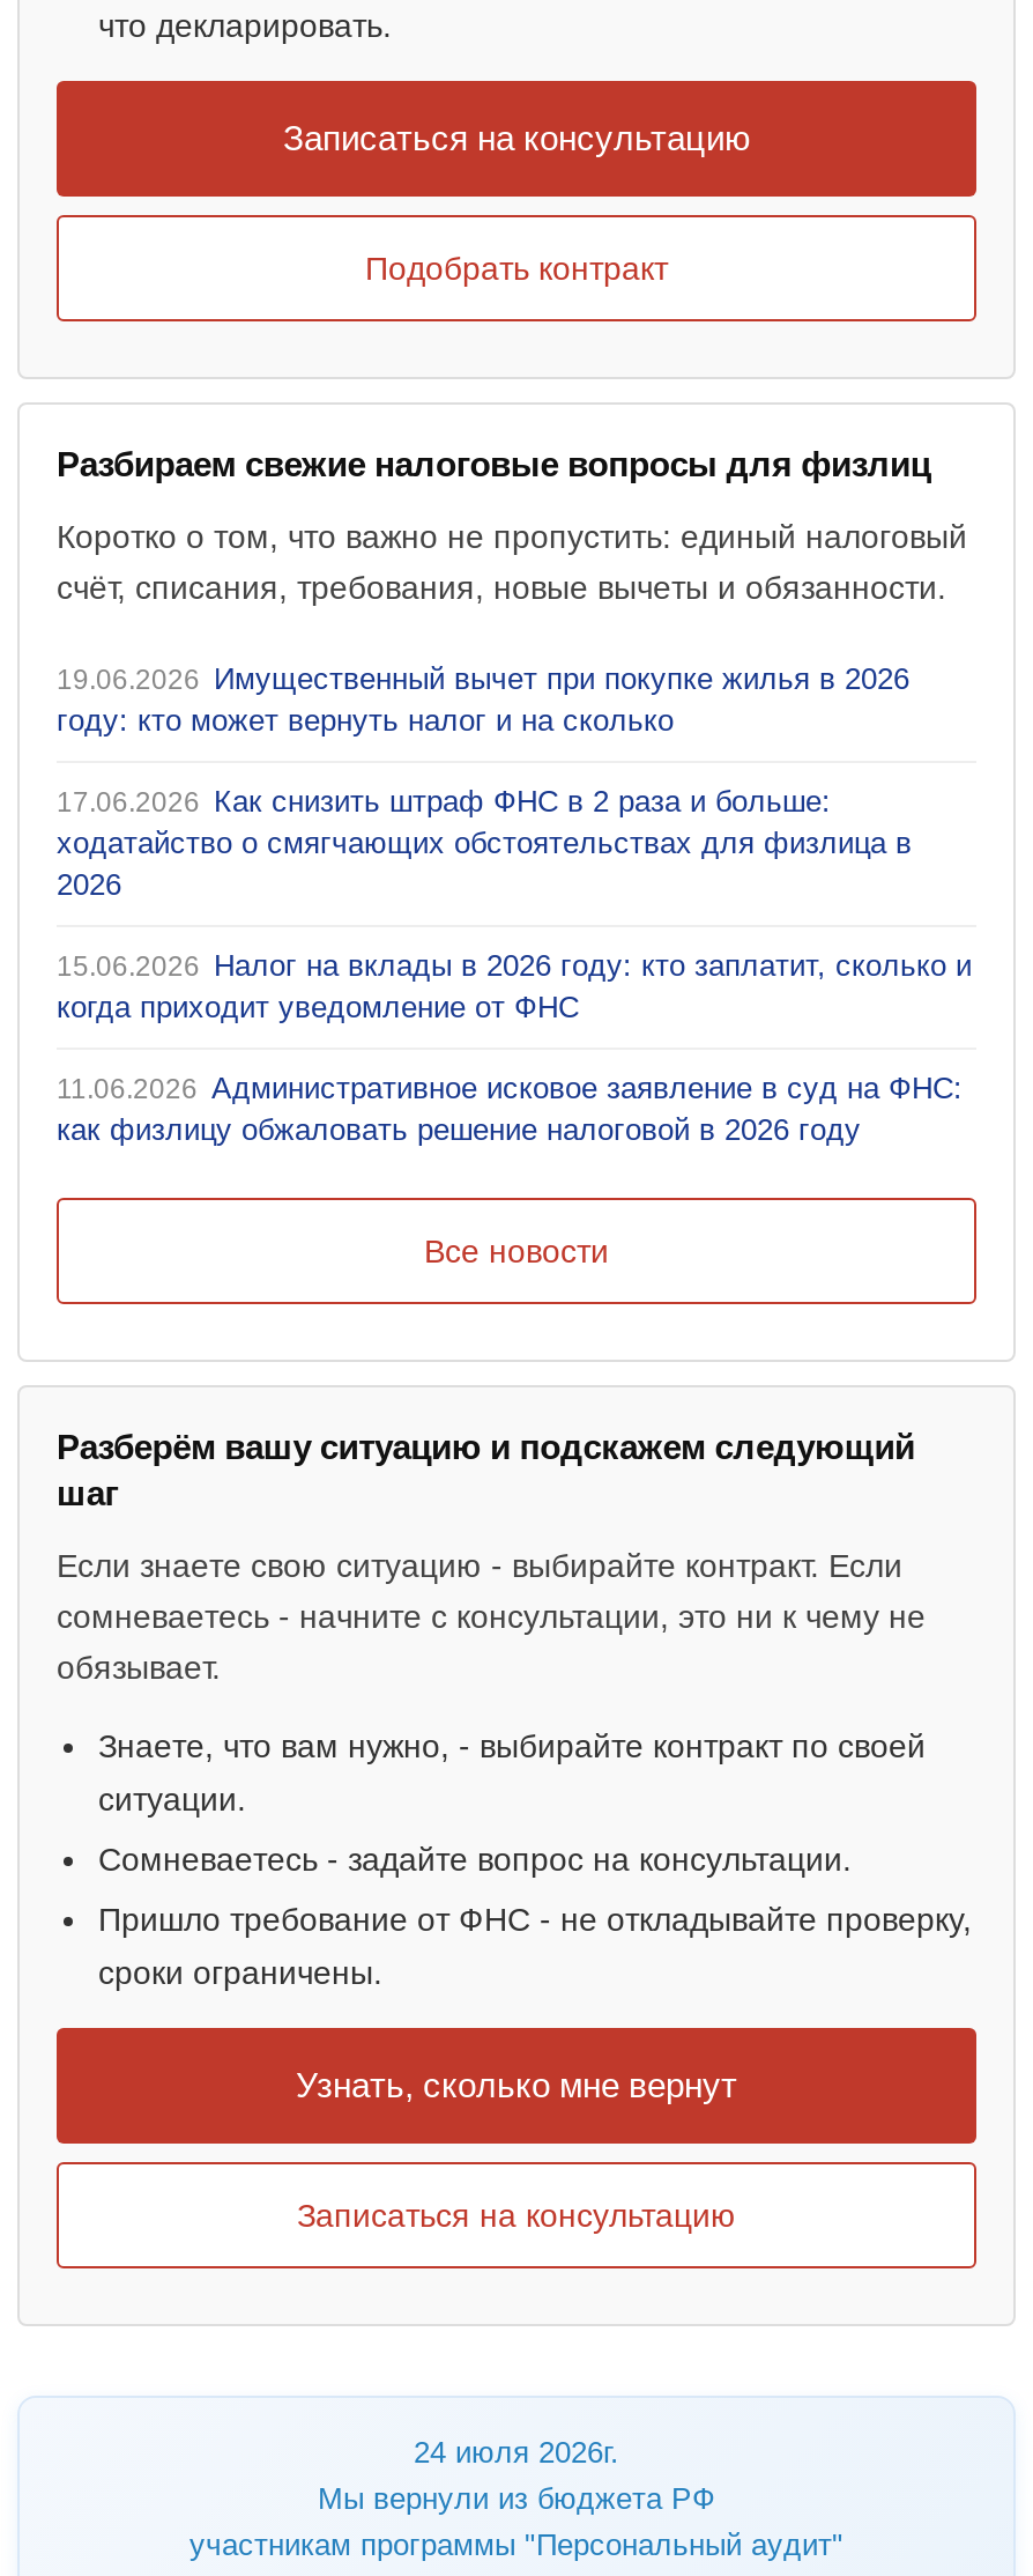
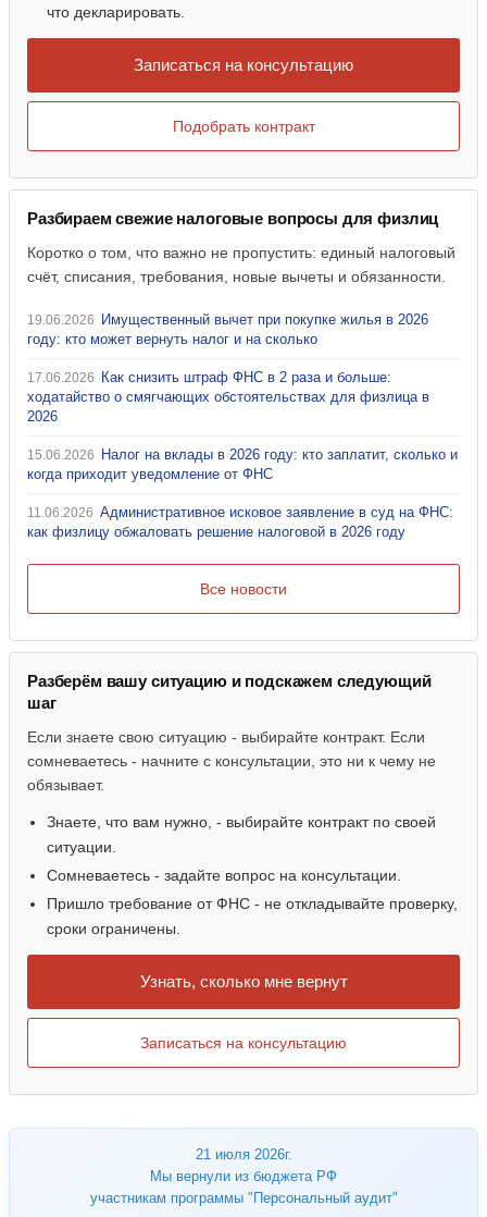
[414,2435,619,2470] 24 июля 2026г. -> [195,1146,292,1163] 21 июля 2026г.

